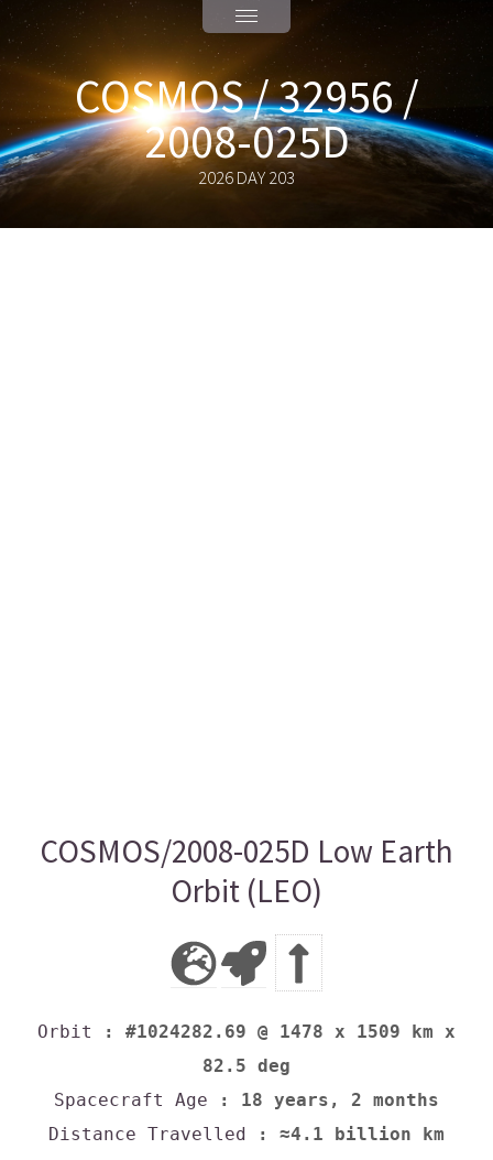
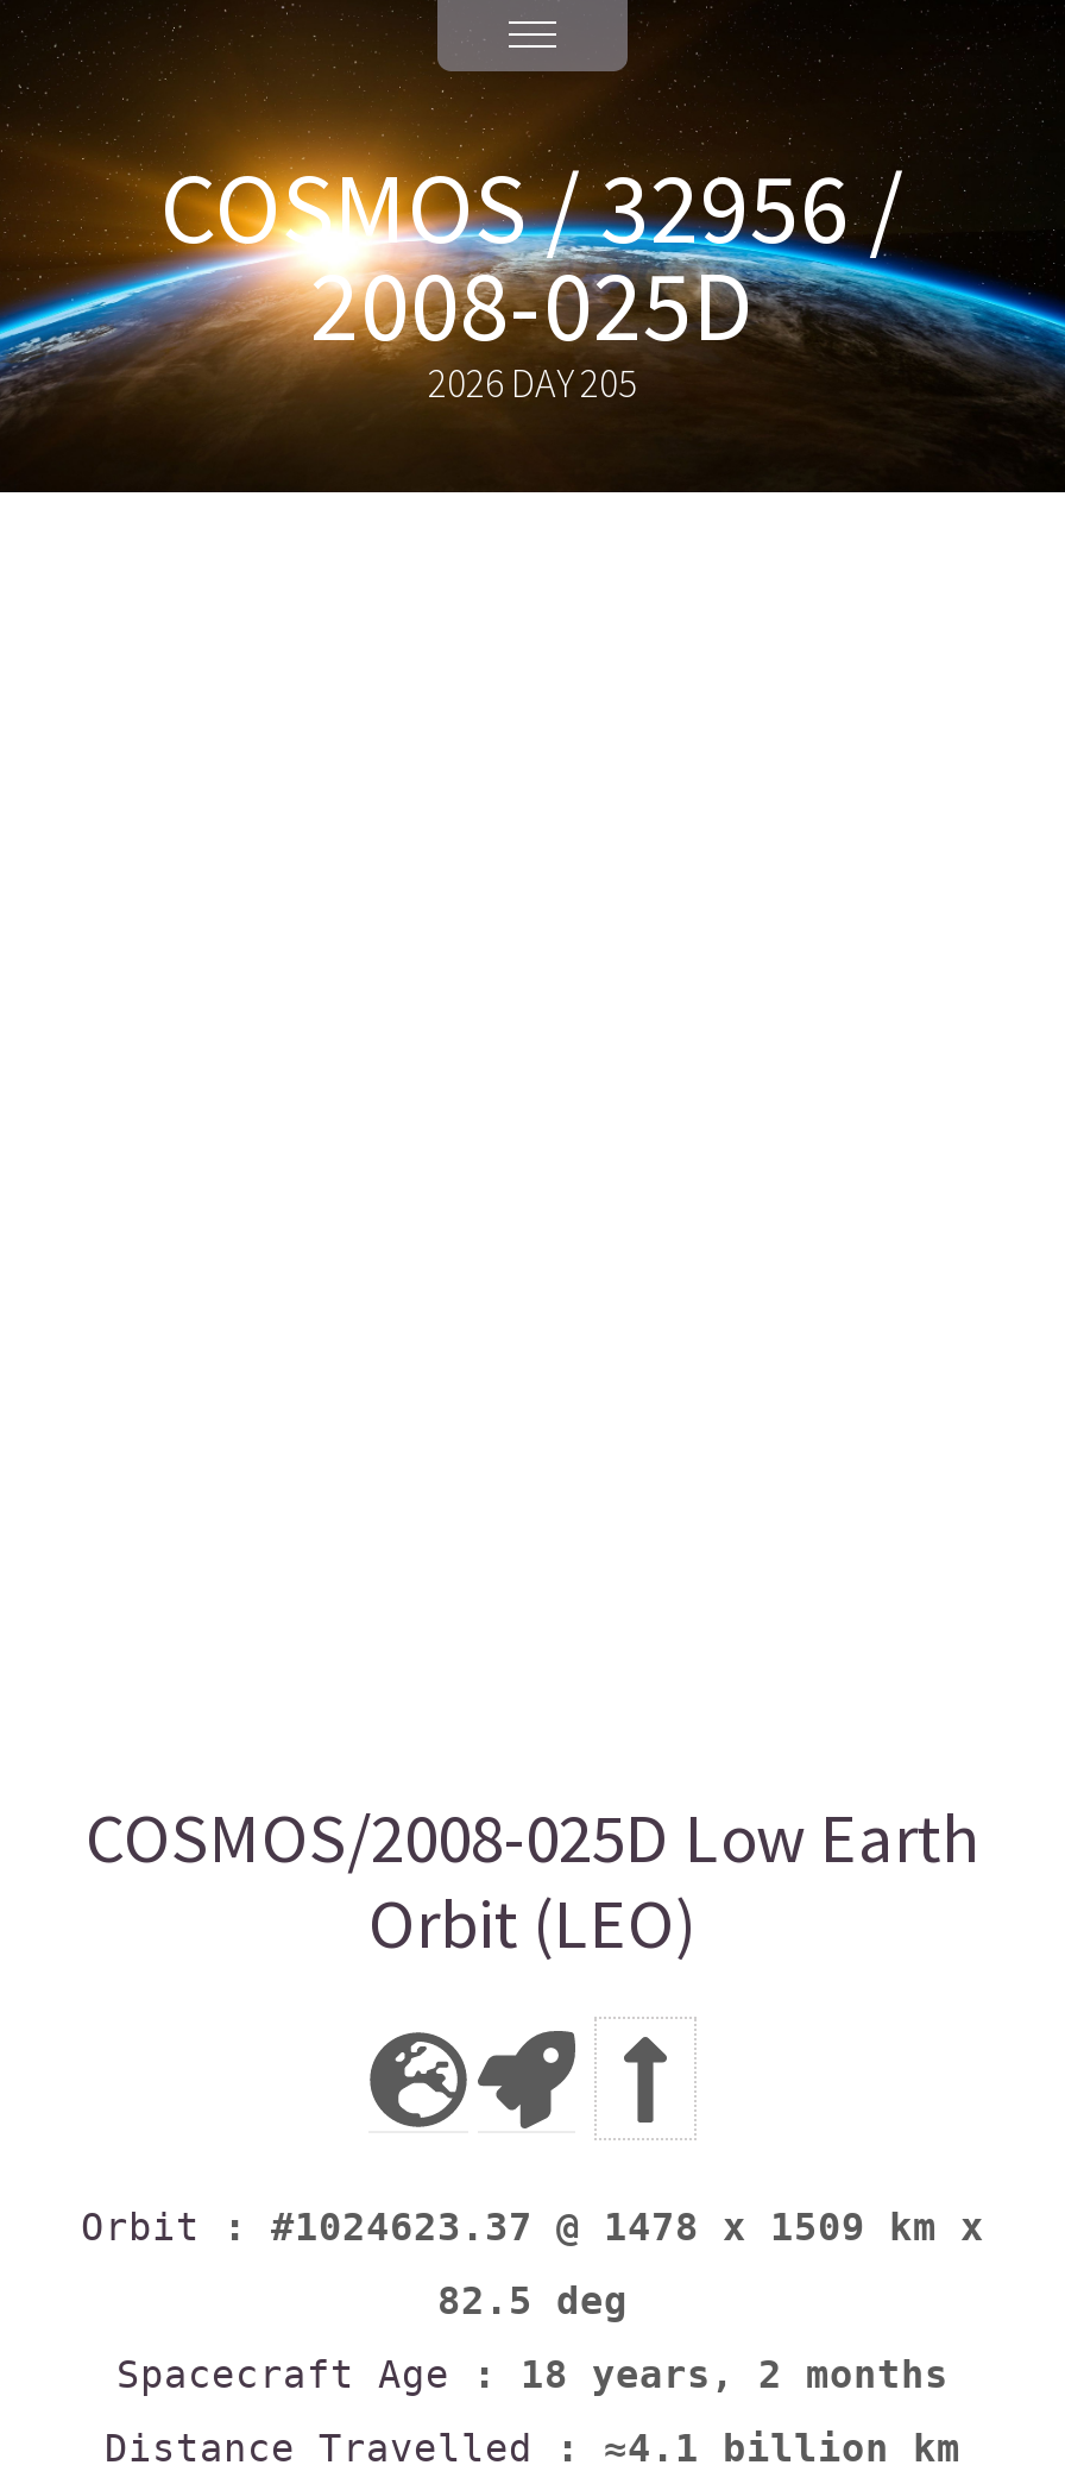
[198,166,295,189] 2026 DAY 203 -> [428,358,637,408] 2026 DAY 205
[37,1021,456,1042] Orbit: #1024282.69 @ 1478 x 1509 km x -> [81,2205,984,2250] Orbit: #1024623.37 @ 1478 x 1509 km x

